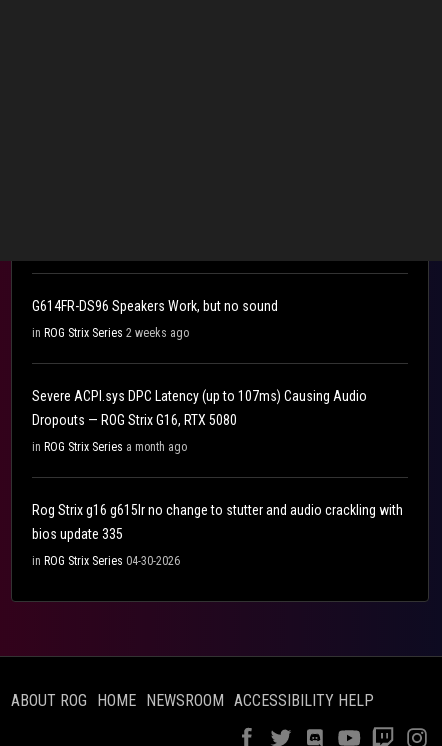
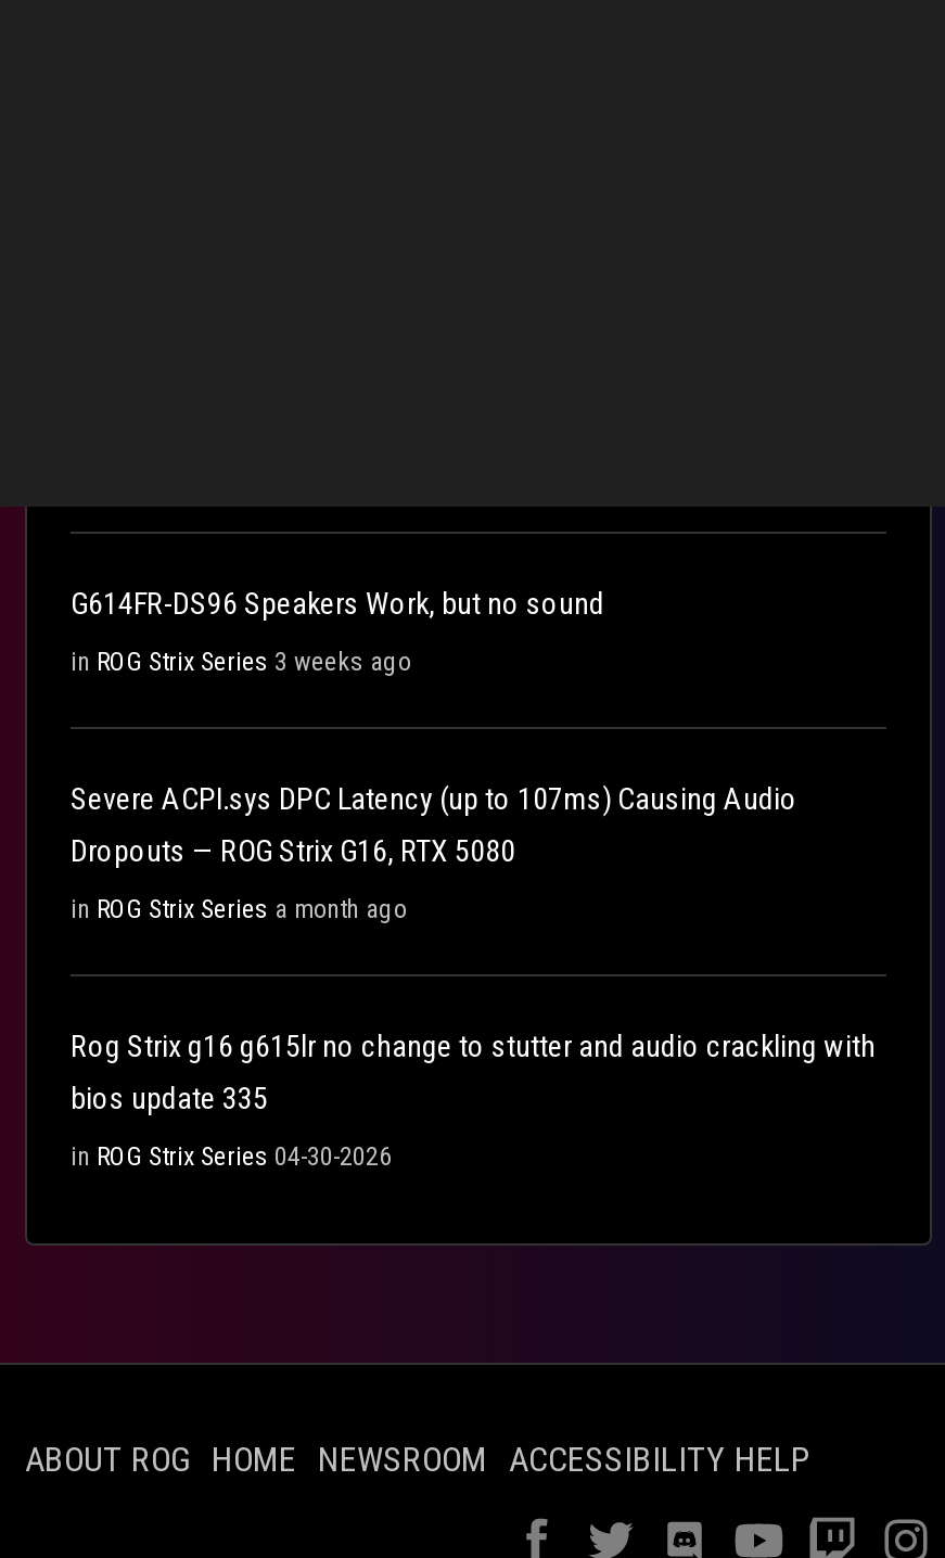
[32,325,189,339] in ROG Strix Series 2 weeks ago -> [71,646,411,676] in ROG Strix Series 3 weeks ago

